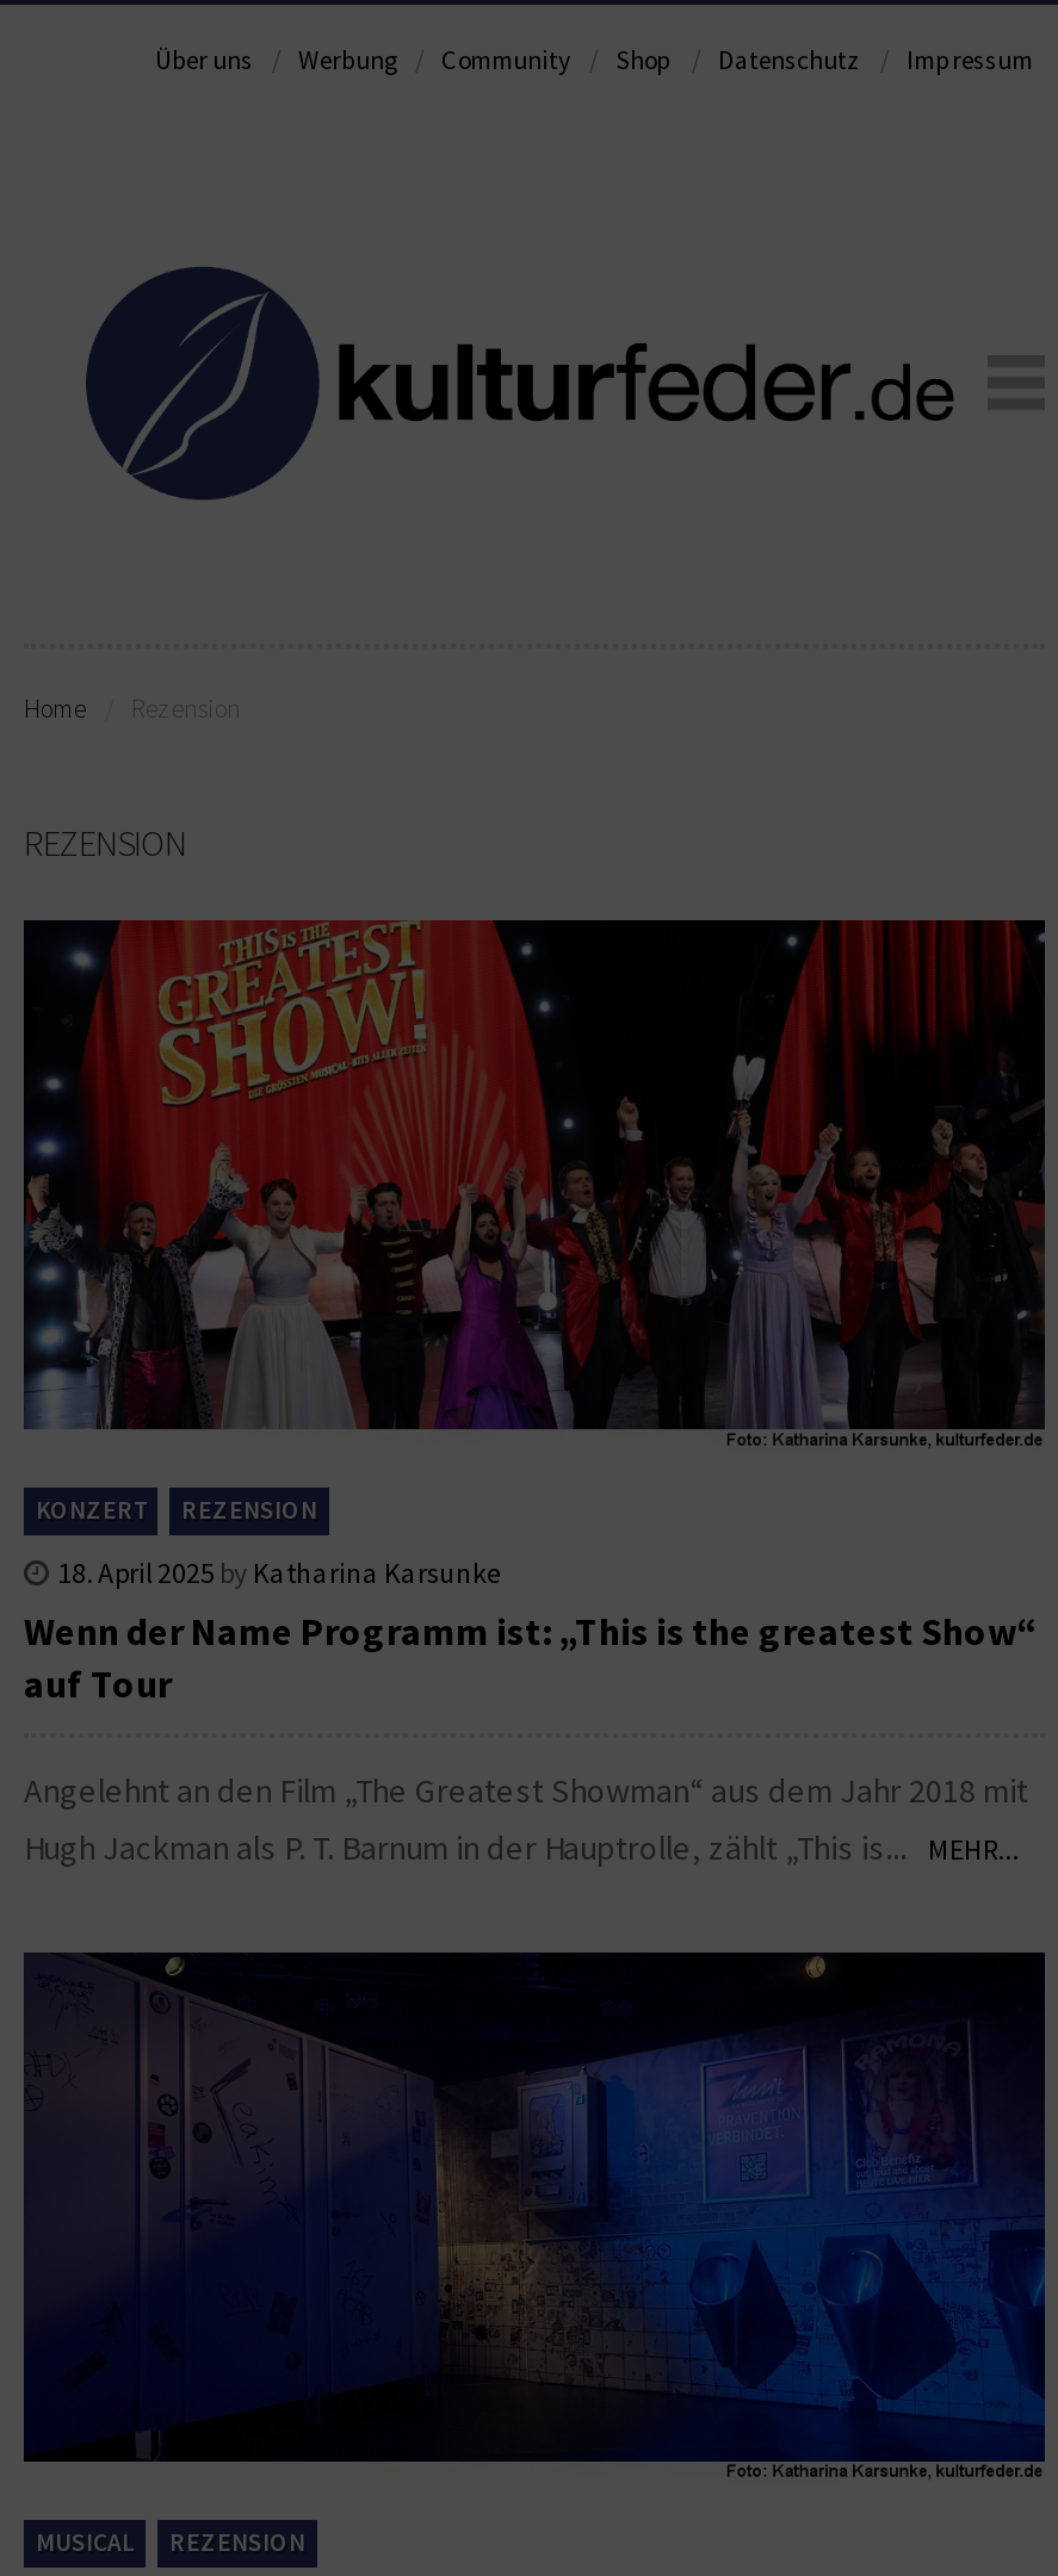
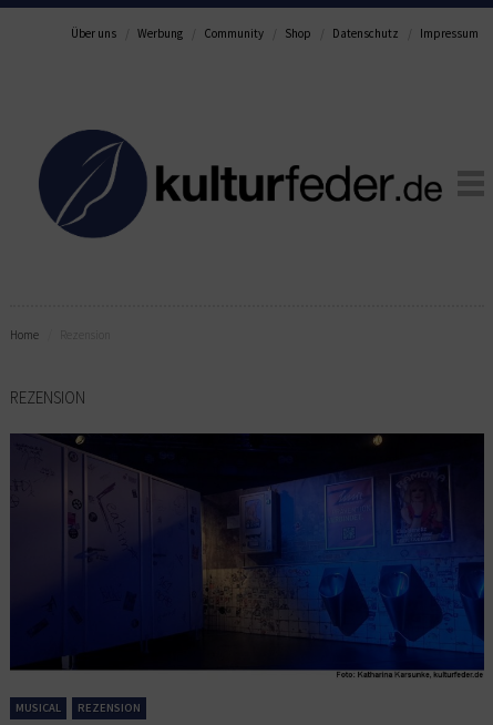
[24,918,1047,1870] [image] | KONZERT | REZENSION | 18. April 2025 by Katharina Karsunke | Wenn der Name Programm ist: „This is the greatest Show“ | auf Tour | Angelehnt an den Film „The Greatest Showman“ aus dem Jahr 2018 mit | Hugh Jackman als P. T. Barnum in der Hauptrolle, zählt „This is... MEHR... -> none

